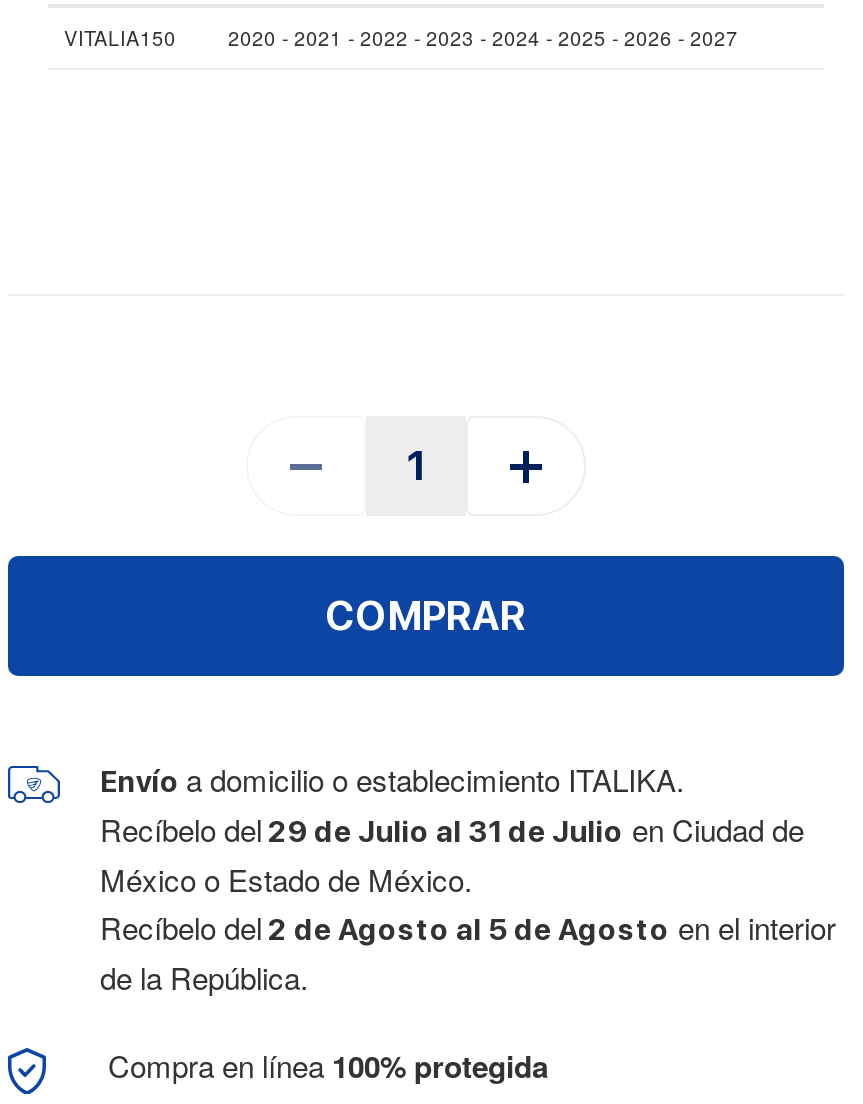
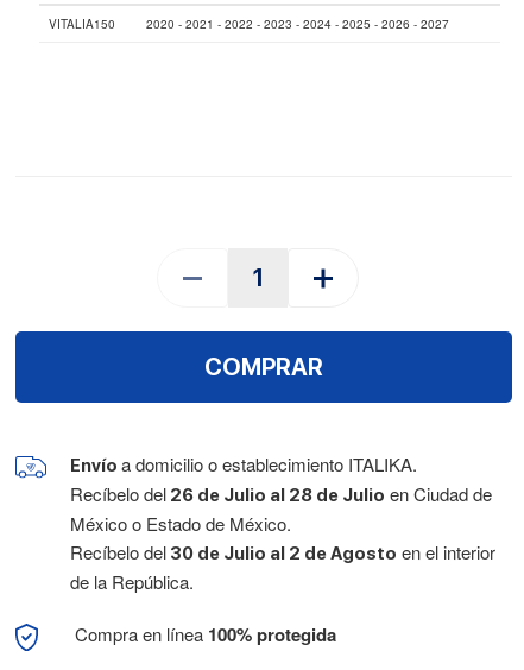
[100,809,804,851] Recíbelo del 29 de Julio al 31 de Julio en Ciudad de -> [70,482,492,507] Recíbelo del 26 de Julio al 28 de Julio en Ciudad de
[100,907,836,949] Recíbelo del 2 de Agosto al 5 de Agosto en el interior -> [70,540,495,565] Recíbelo del 30 de Julio al 2 de Agosto en el interior

